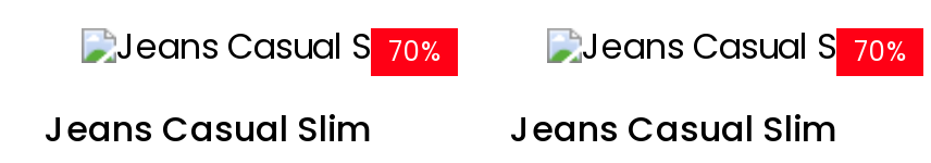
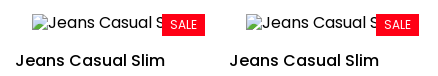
[388,33,440,70] 70% -> [170,16,197,33] SALE
[854,33,906,70] 70% -> [384,16,411,33] SALE

